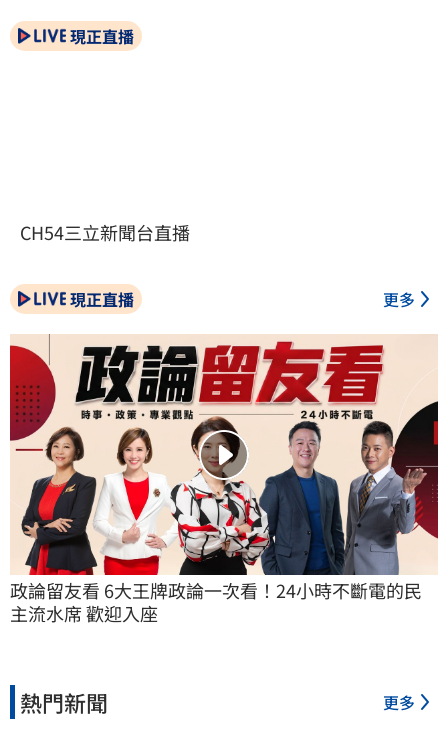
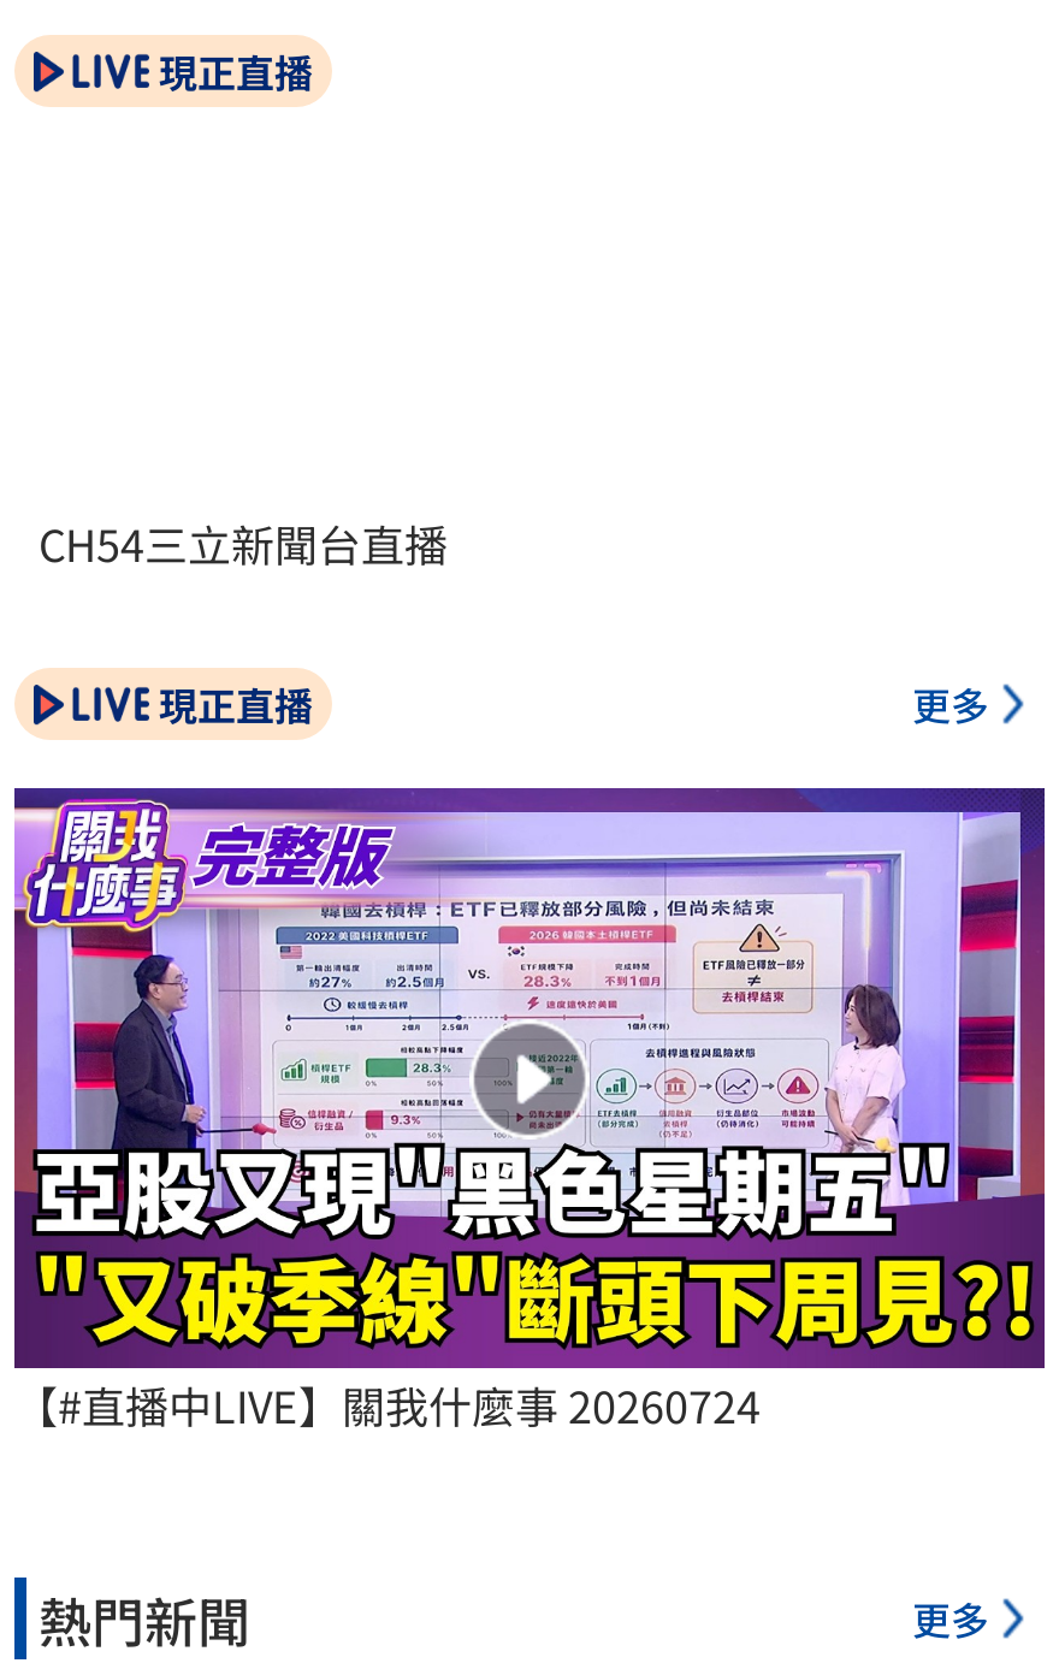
[9,334,439,626] [image] | 政論留友看 6大王牌政論一次看！24小時不斷電的民 | 主流水席 歡迎入座 -> [12,786,1047,1436] [image] | 【#直播中LIVE】關我什麼事 20260724

